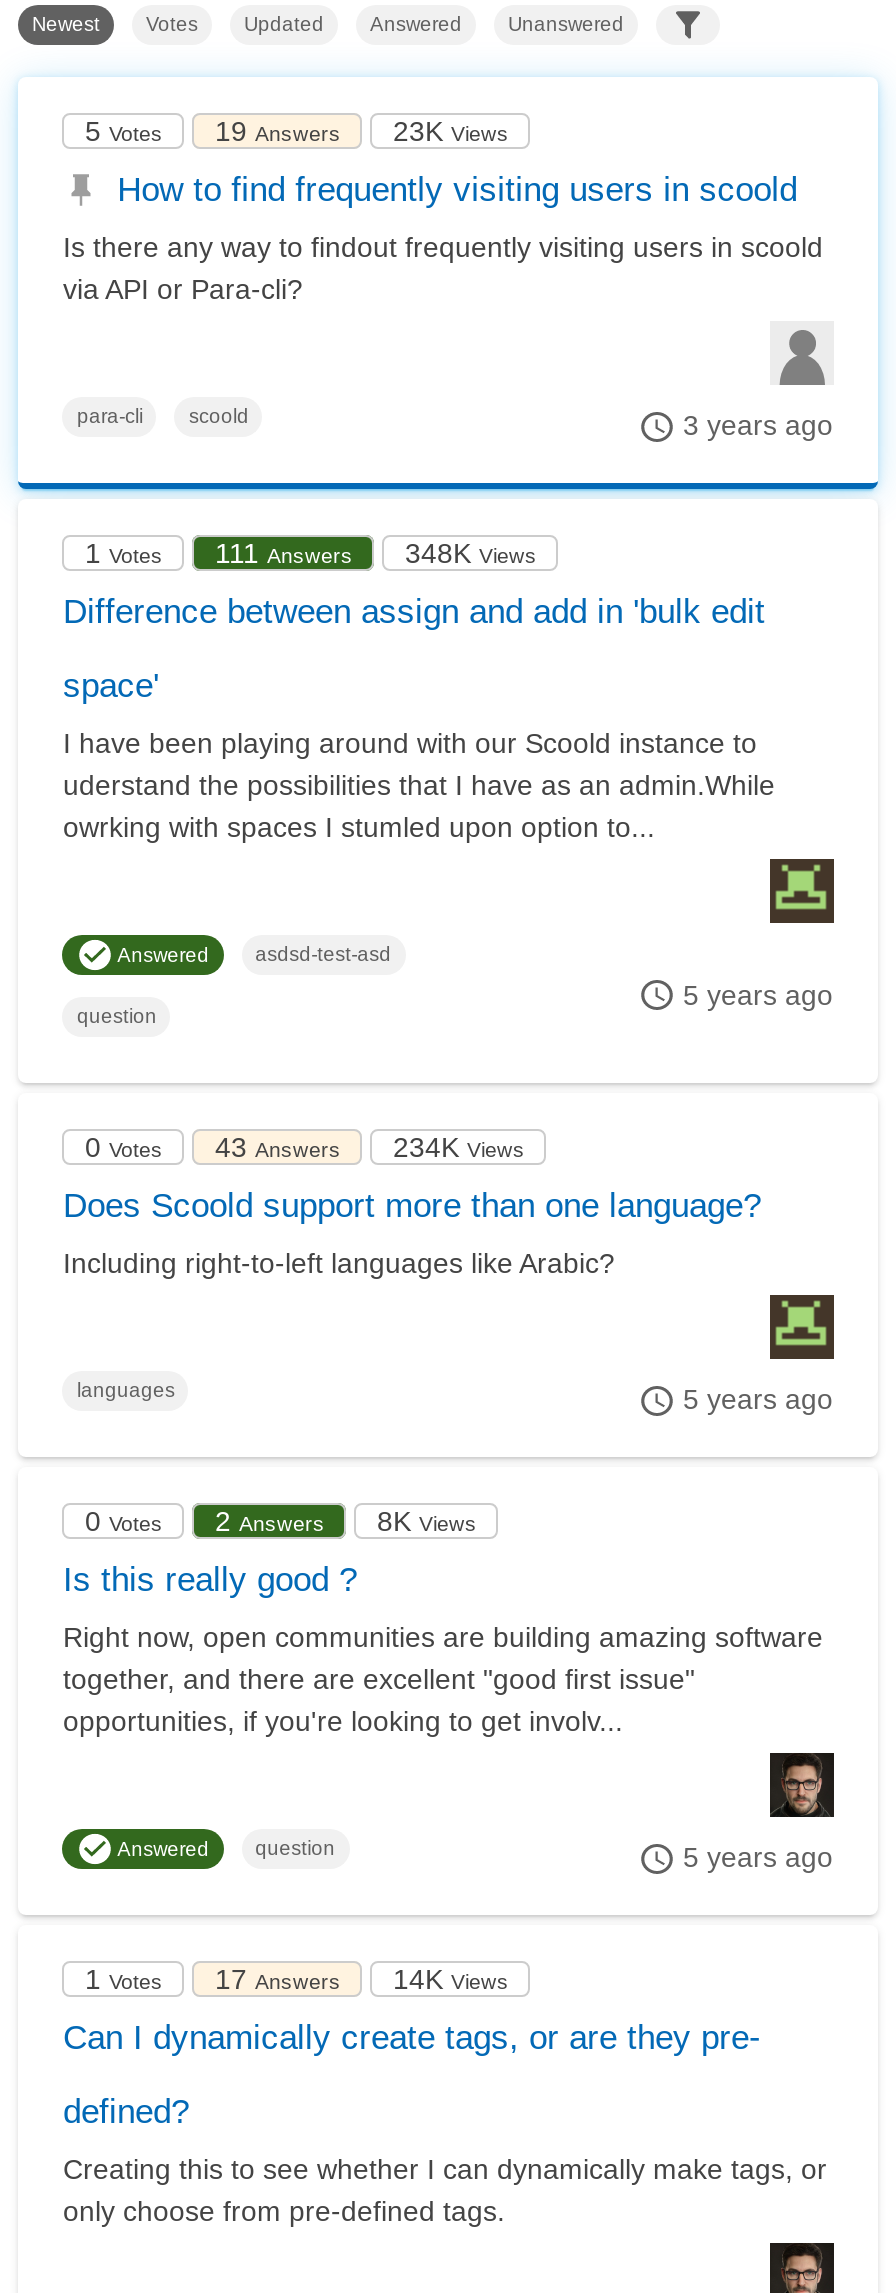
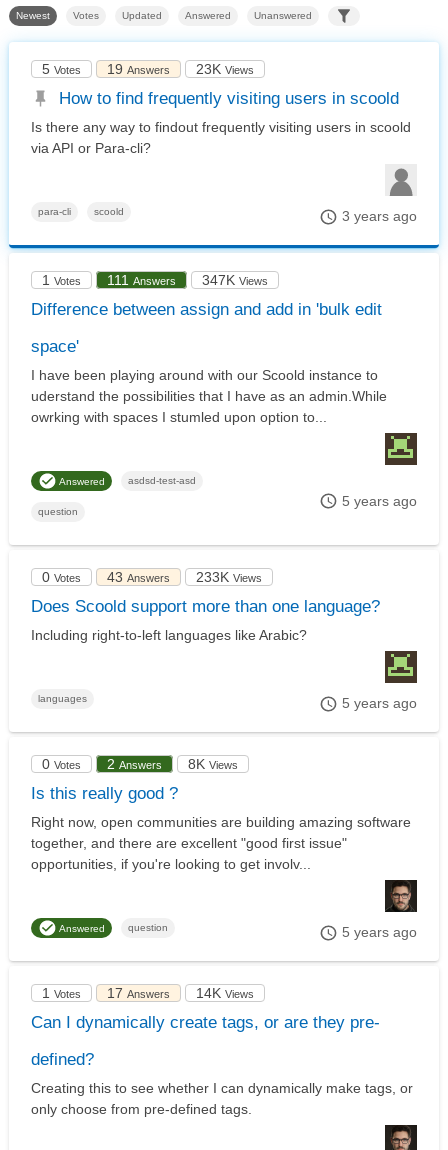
[85,536,537,568] 1 Votes 111Answers 348K Views -> [42,271,268,287] 1 Votes 111Answers 347K Views
[393,1130,525,1162] 234K Views -> [196,568,262,584] 233K Views

